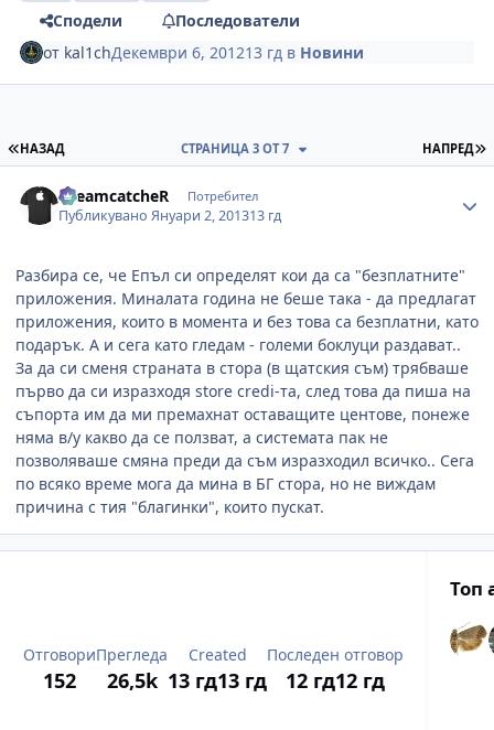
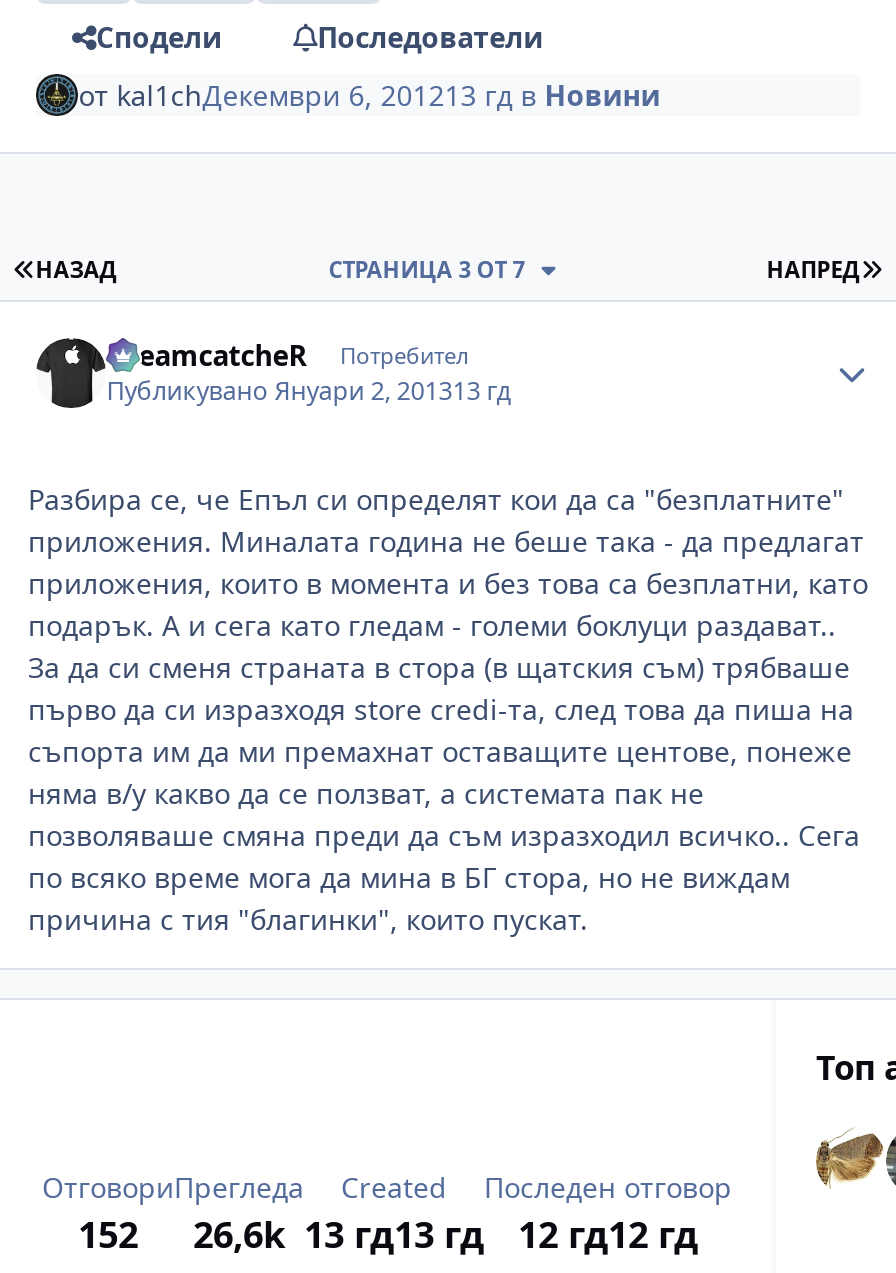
[43,667,385,693] 152 26,5k 13 гд13 гд 12 гд12 гд -> [78,1210,698,1258] 152 26,6k 13 гд13 гд 12 гд12 гд

